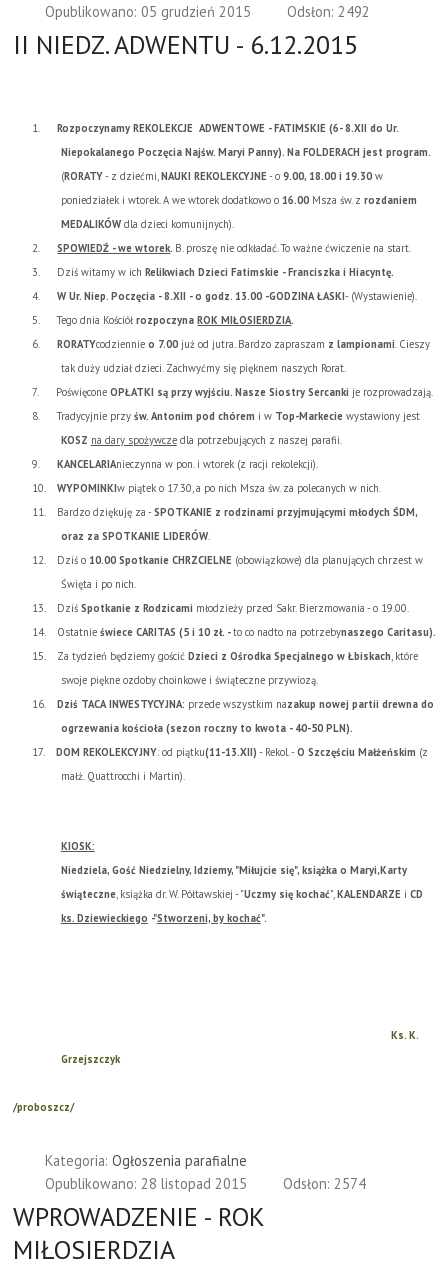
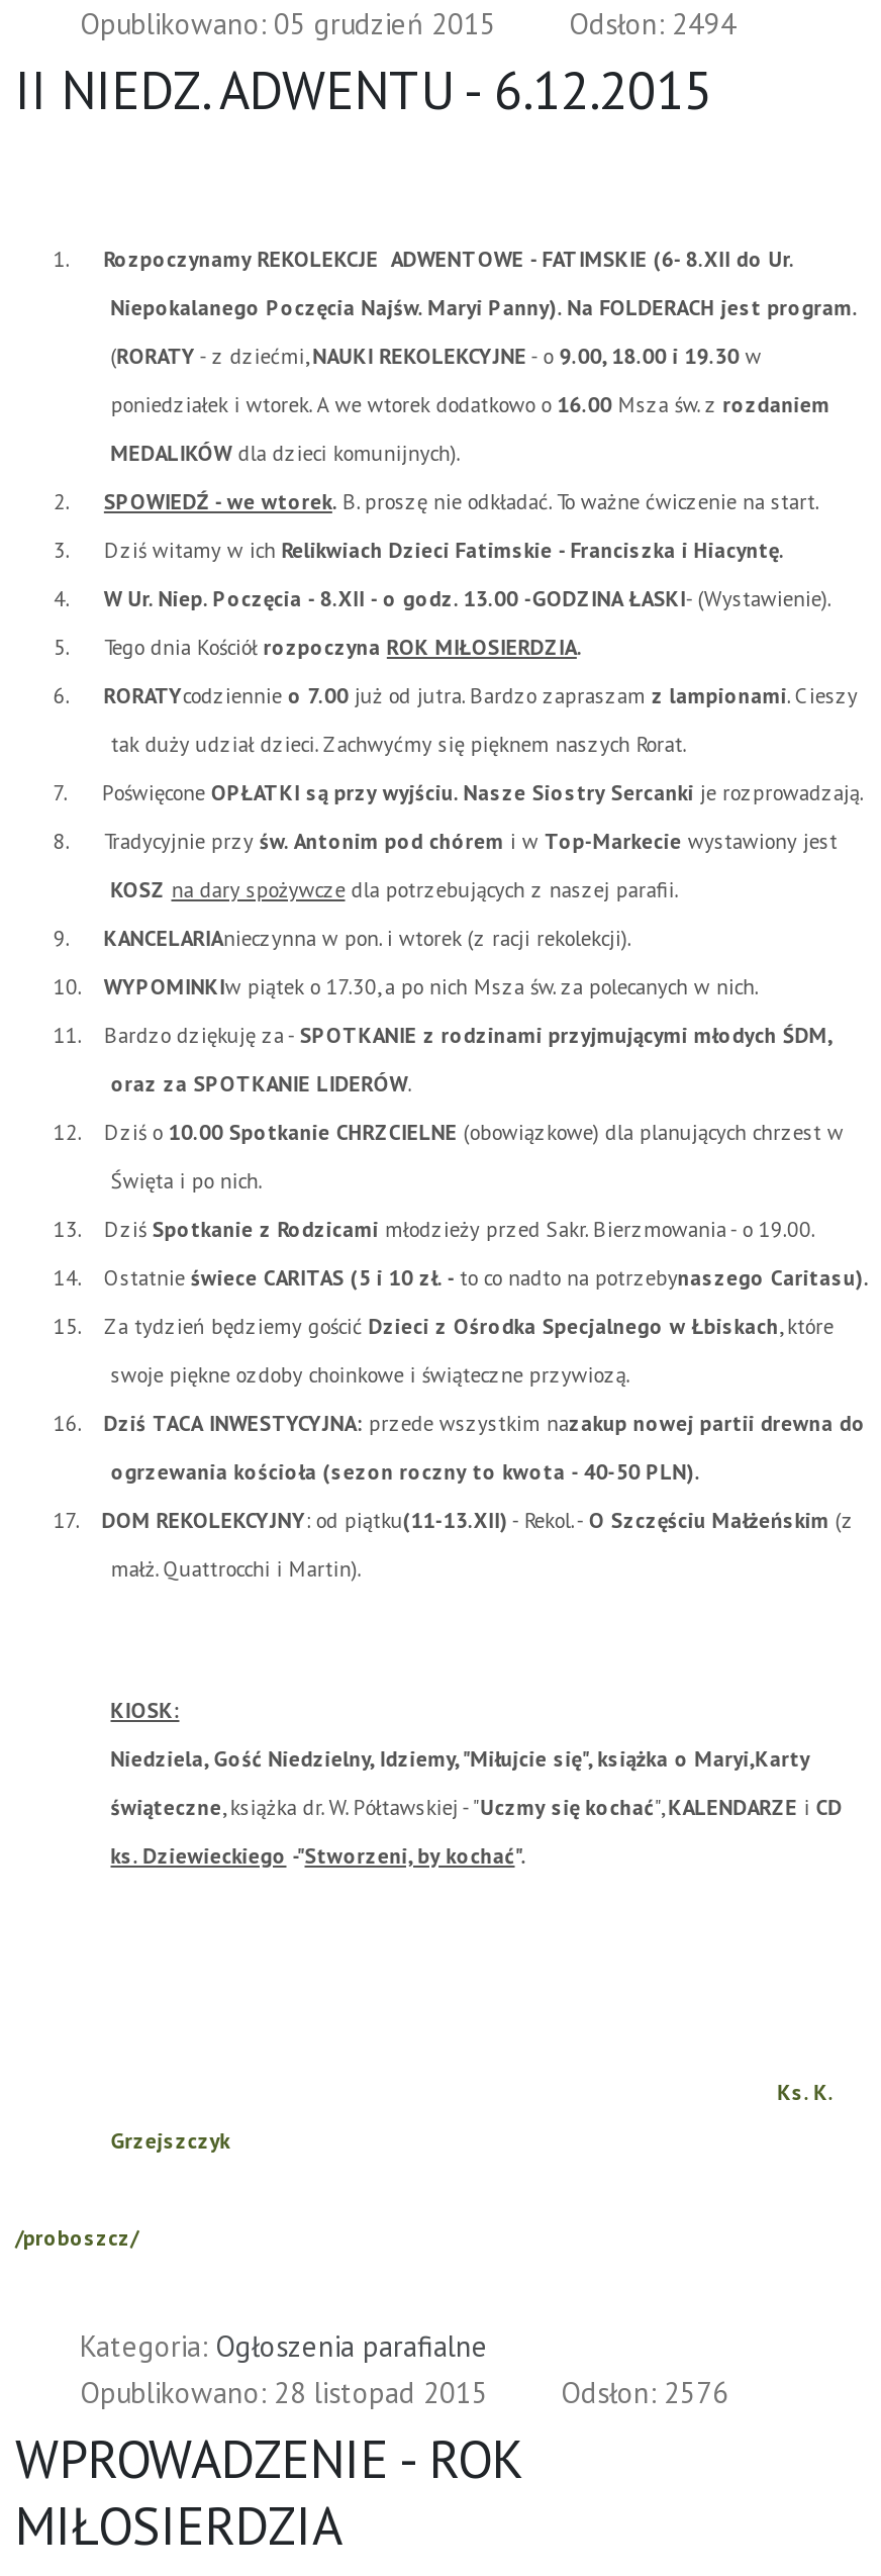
[45,2,370,21] Opublikowano: 05 grudzień 2015 Odsłon: 2492 -> [80,5,737,43] Opublikowano: 05 grudzień 2015 Odsłon: 2494
[45,1174,366,1193] Opublikowano: 28 listopad 2015 Odsłon: 2574 -> [80,2374,728,2412] Opublikowano: 28 listopad 2015 Odsłon: 2576

